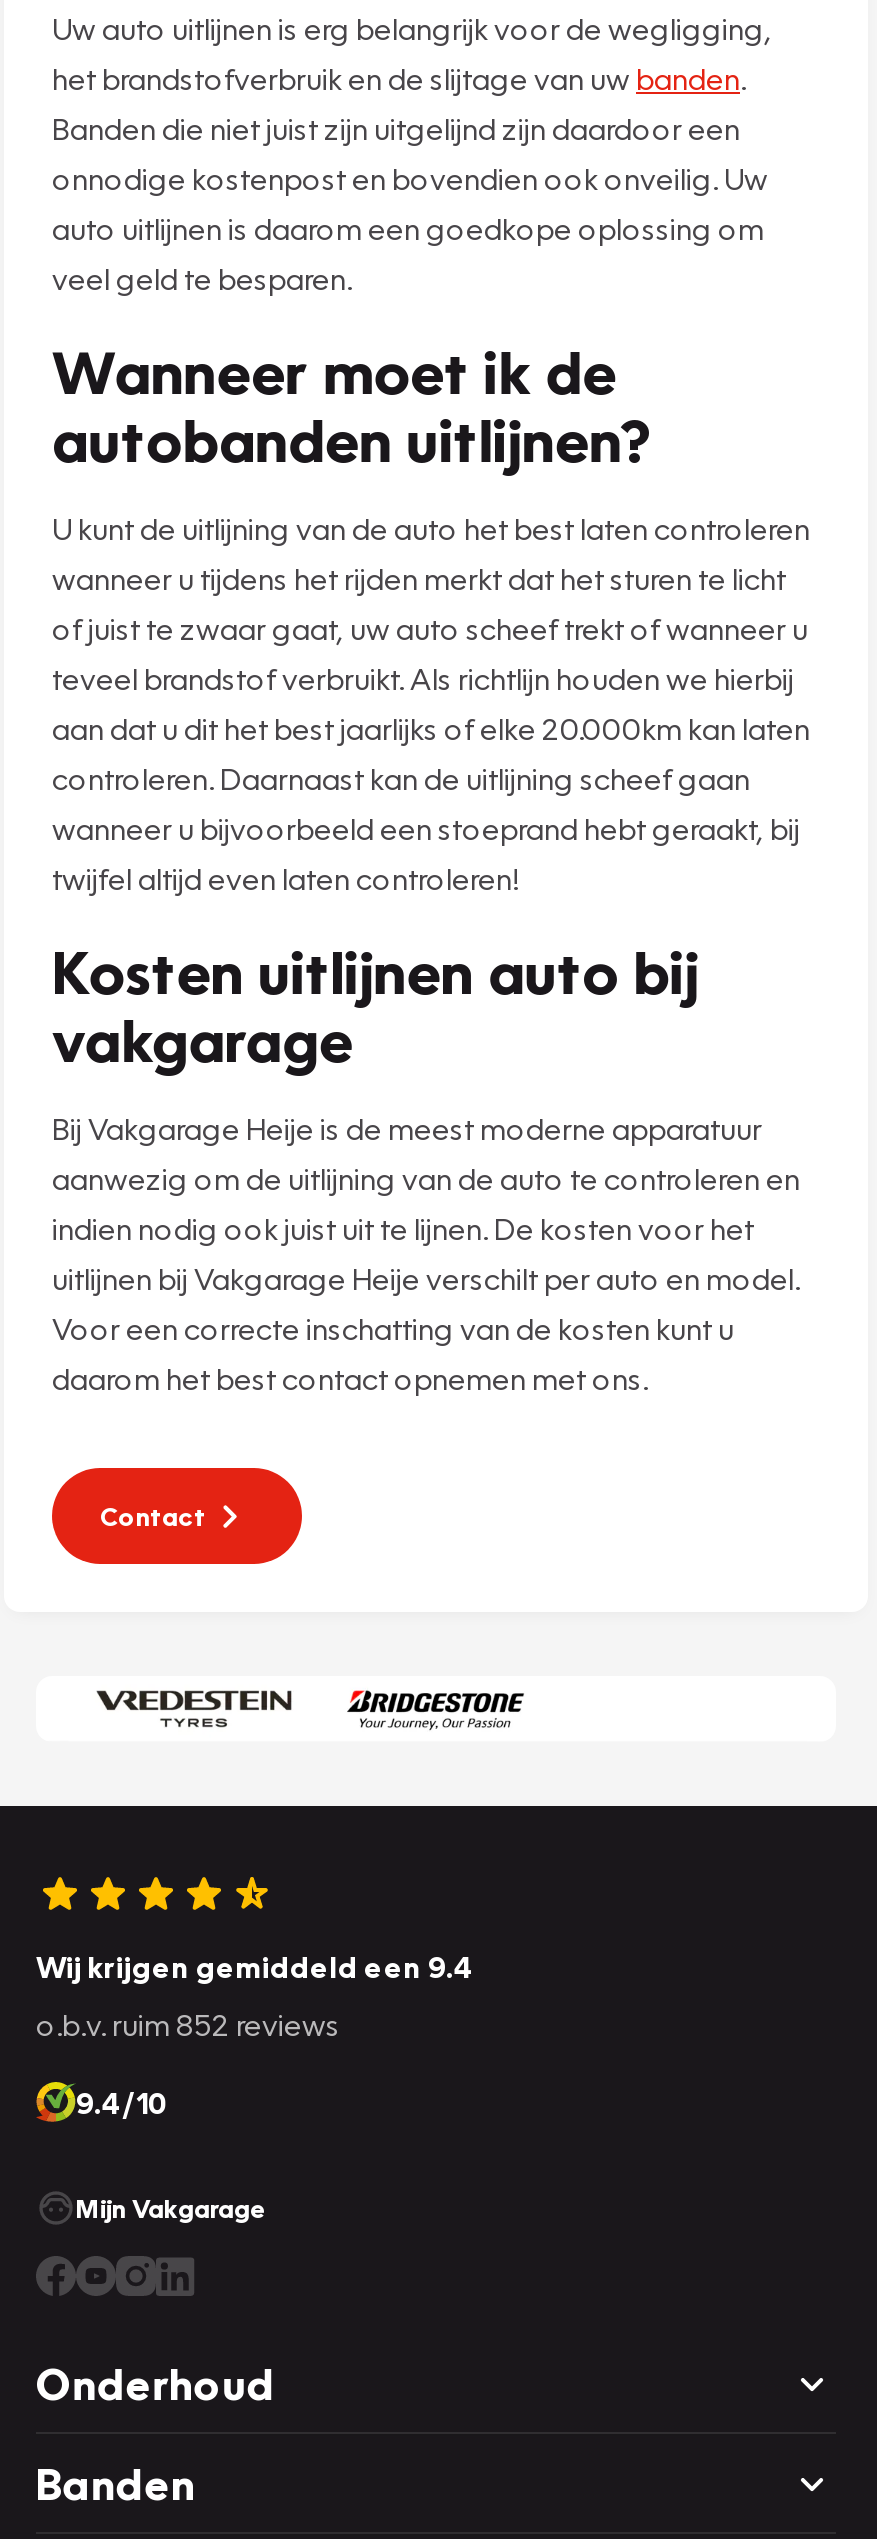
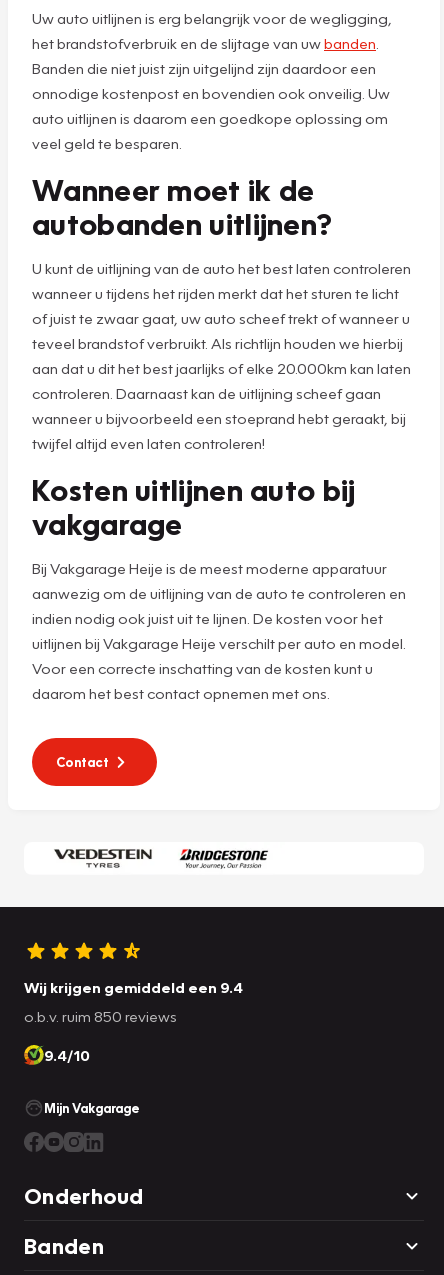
[36,2007,340,2043] o.b.v. ruim 852 reviews -> [24,1007,177,1025] o.b.v. ruim 850 reviews

